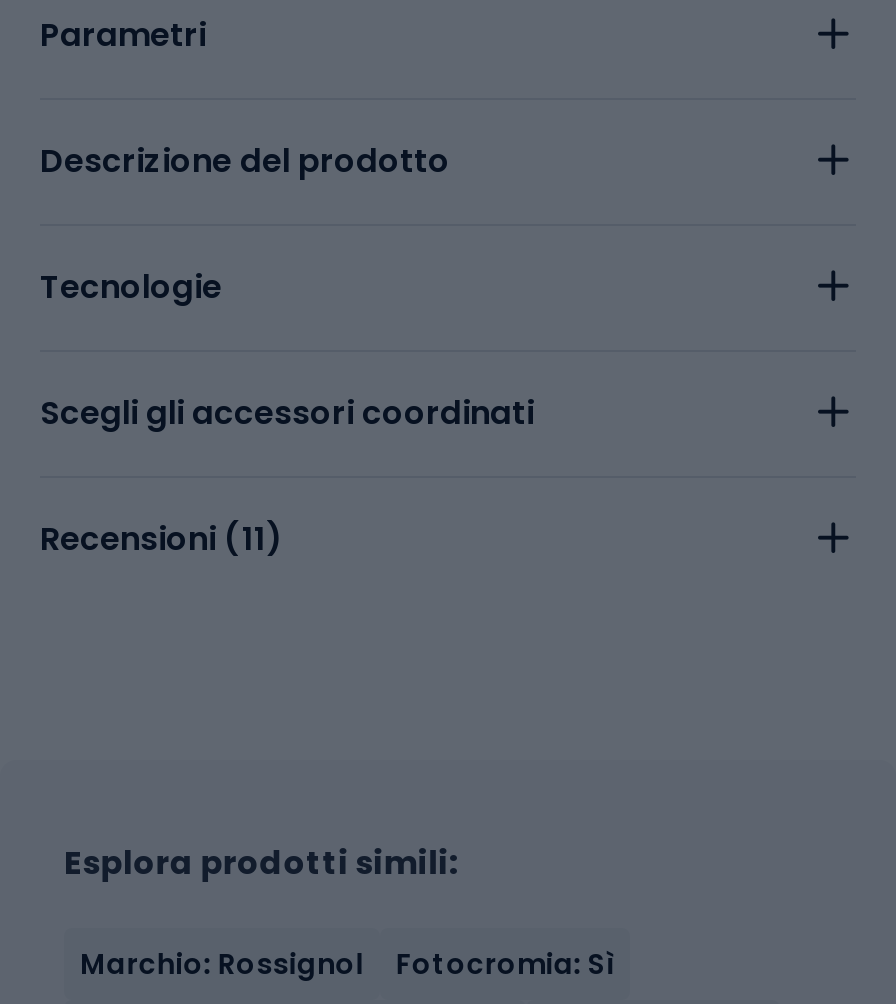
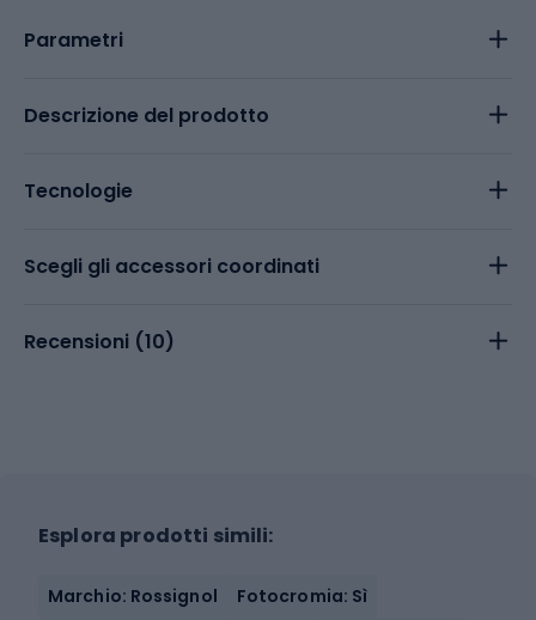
[40,516,282,562] Recensioni (11) -> [24,328,175,355] Recensioni (10)

